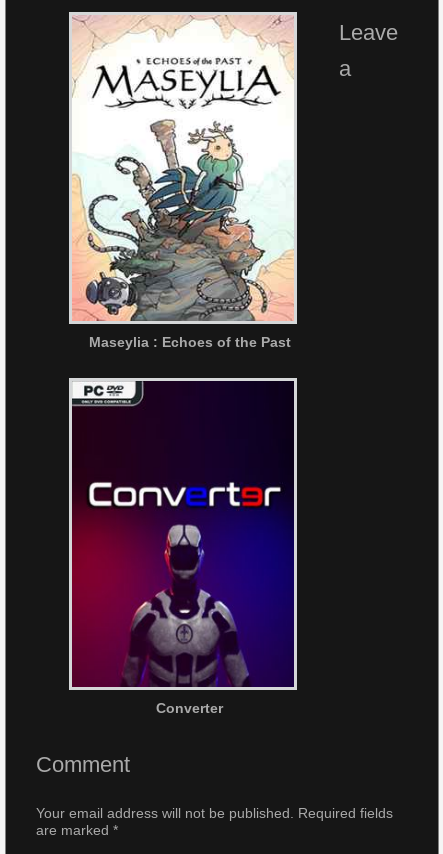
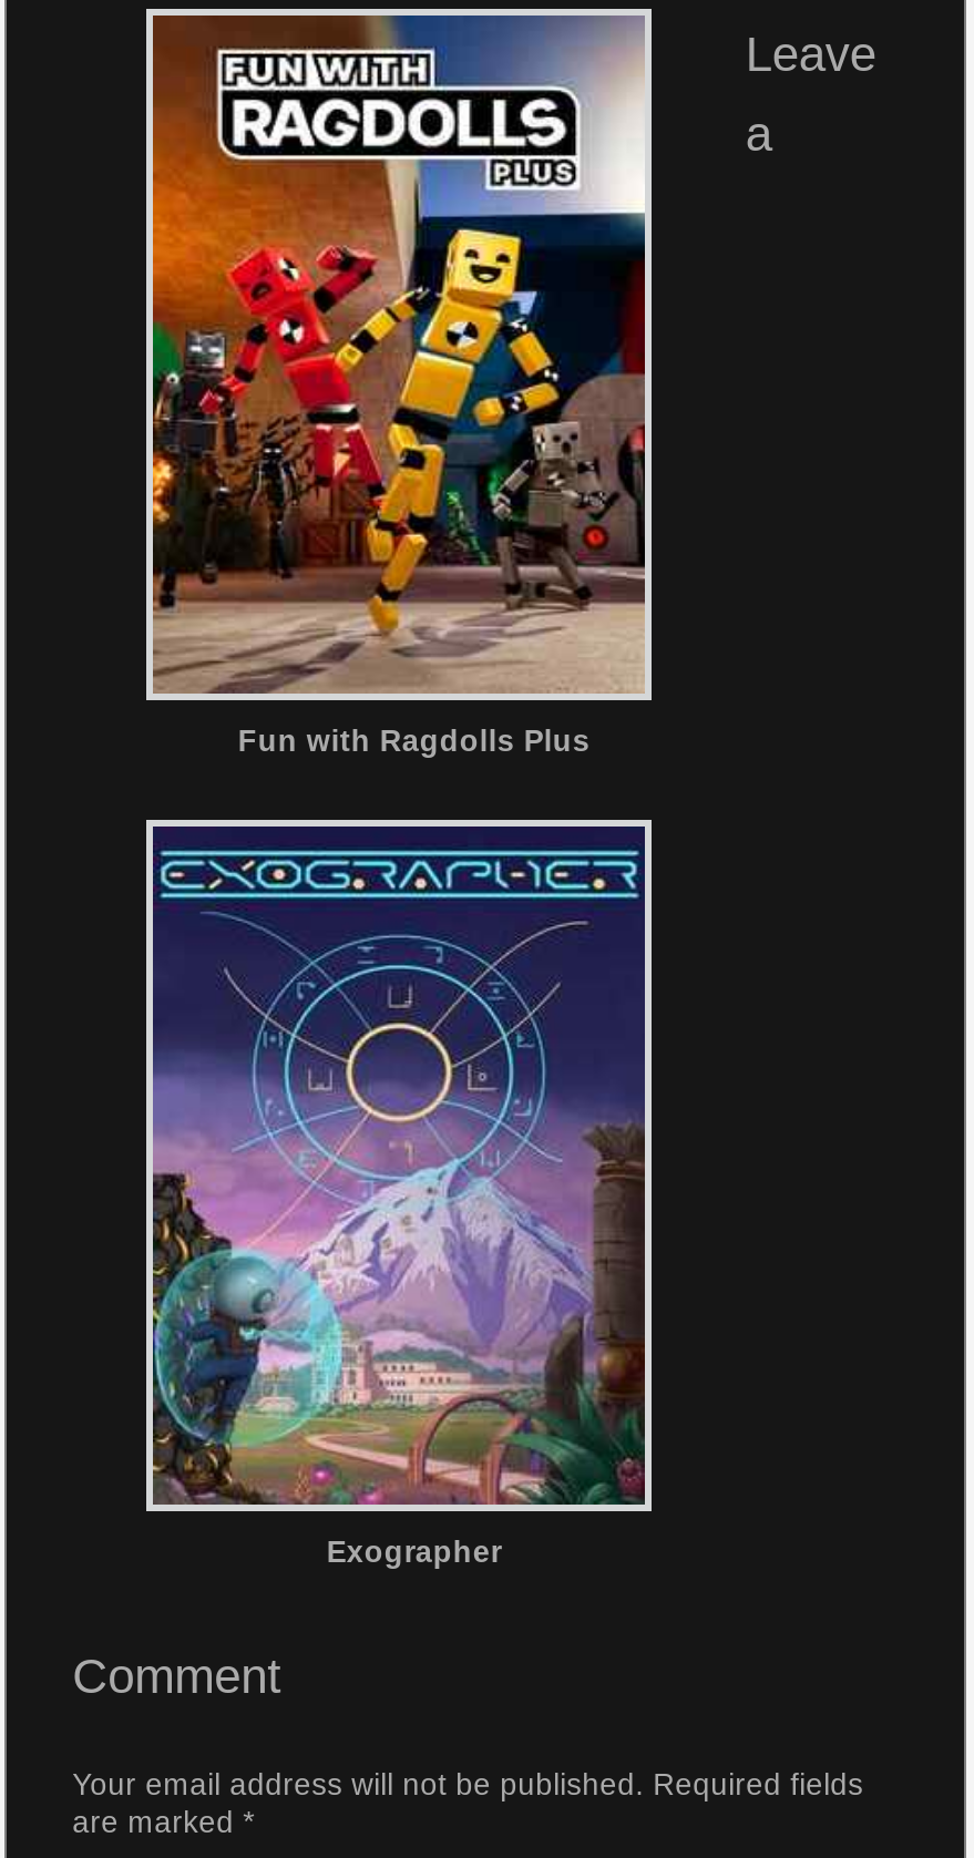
[71,15,295,350] [image] | Maseylia : Echoes of the Past -> [151,13,647,759] [image] | Fun with Ragdolls Plus
[71,381,294,716] [image] | Converter -> [151,824,645,1570] [image] | Exographer

